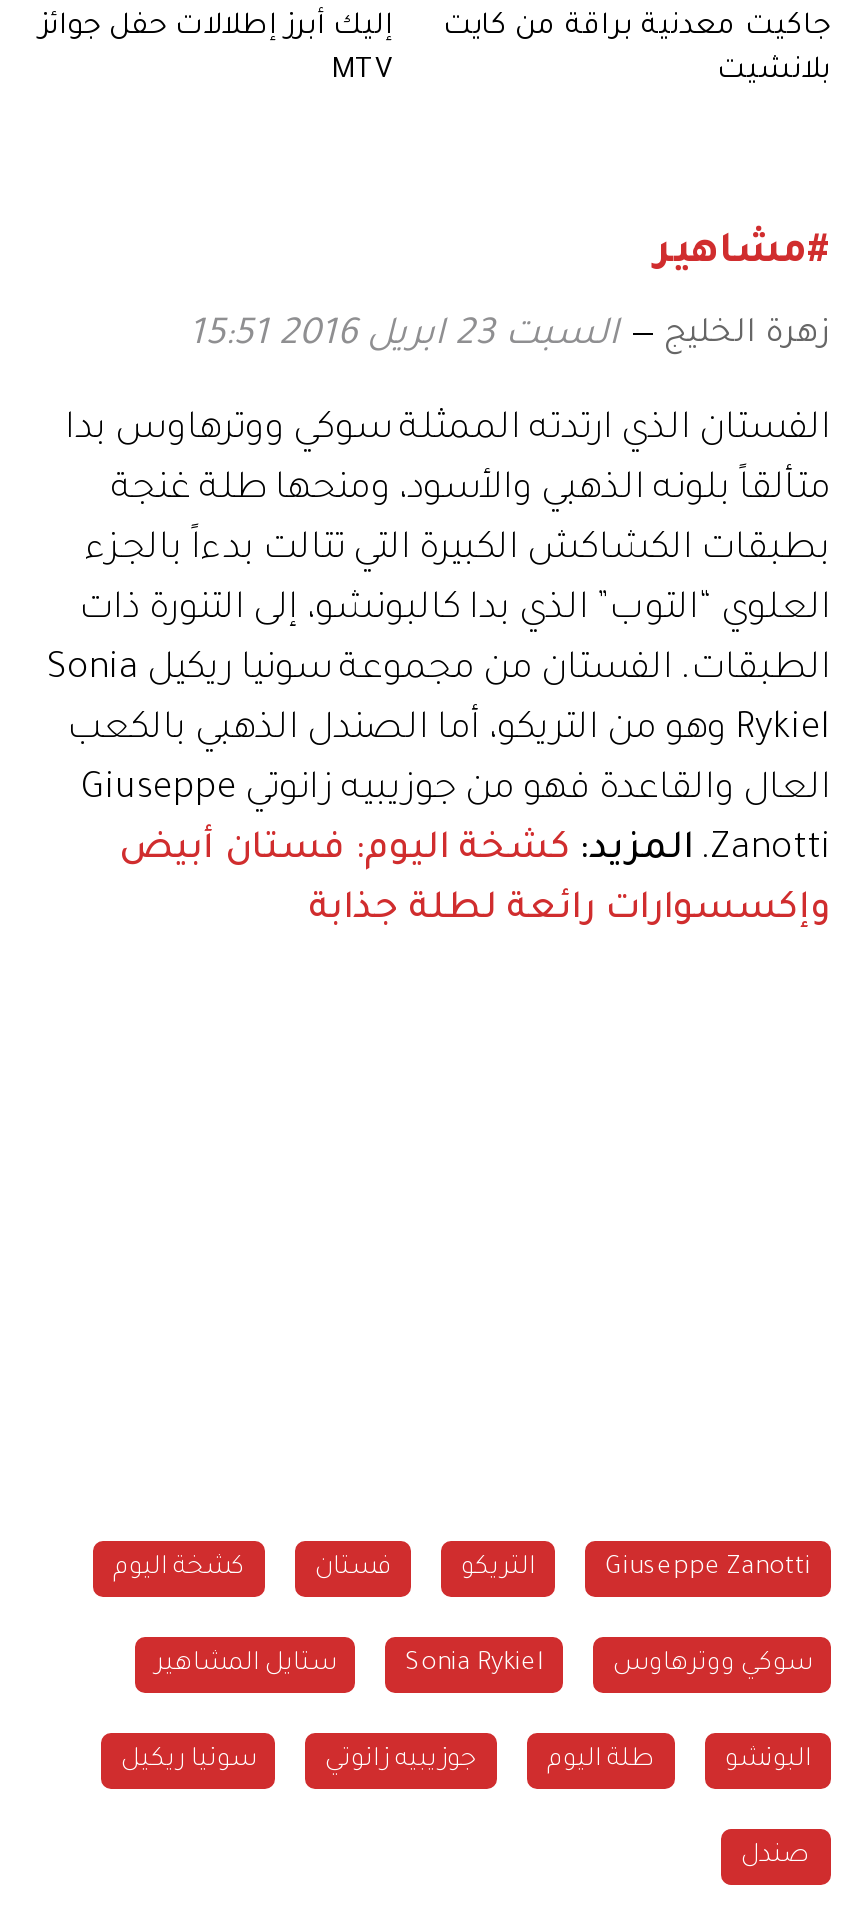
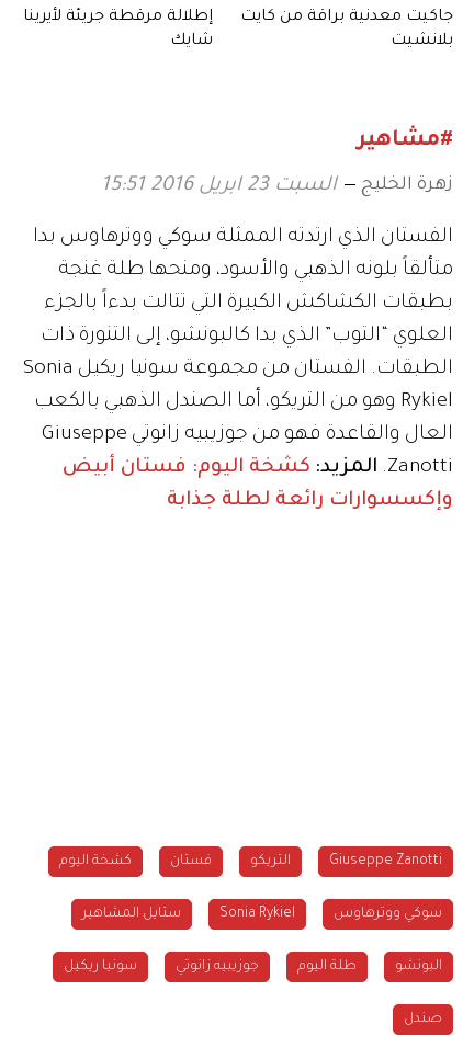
[39,13,393,89] إليك أبرز إطلالات حفل جوائز | MTV -> [23,9,213,50] إطلالة مرقطة جريئة لأيرينا | شايك

